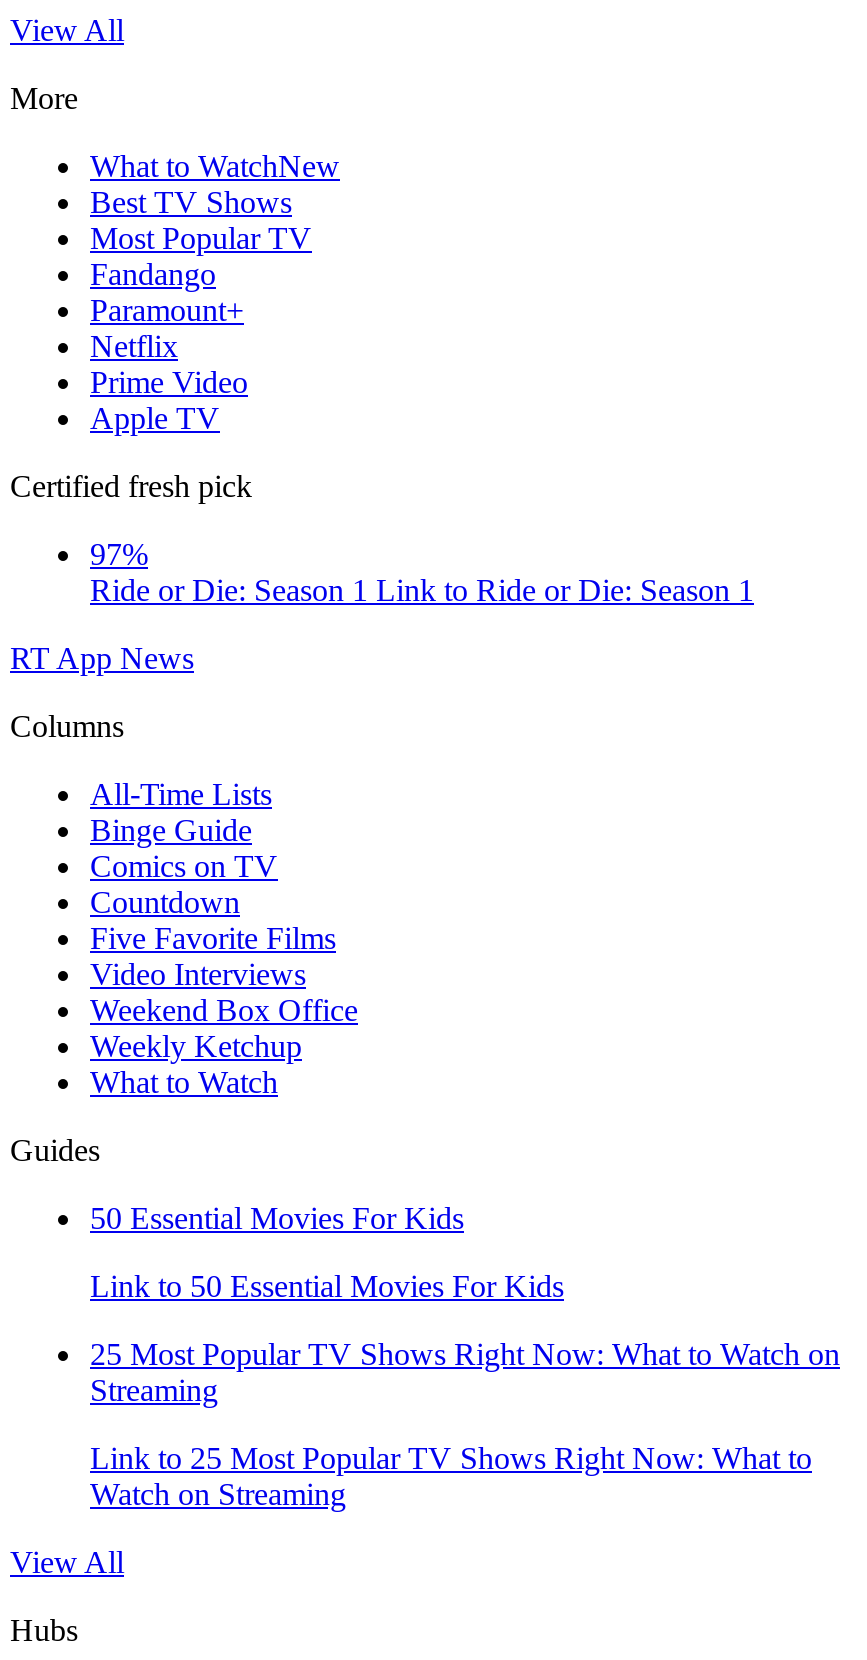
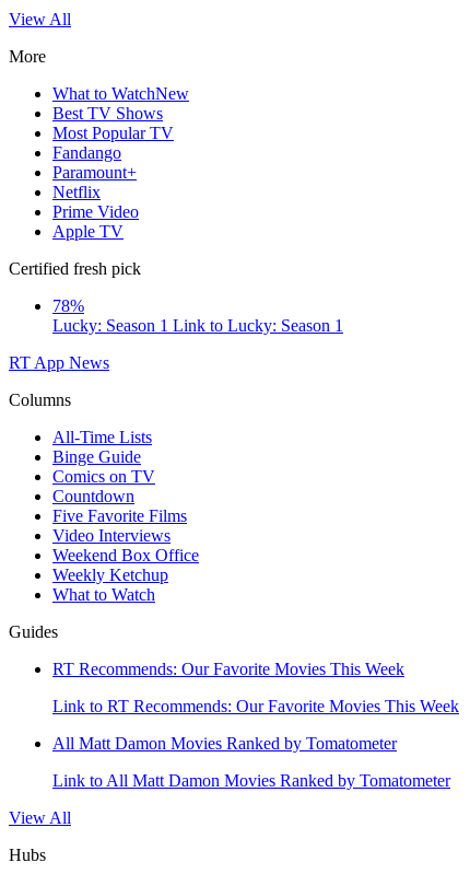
[90,537,754,607] 97% | Ride or Die: Season 1 Link to Ride or Die: Season 1 -> [52,296,343,335] 78% | Lucky: Season 1 Link to Lucky: Season 1
[90,1201,464,1235] 50 Essential Movies For Kids -> [52,660,404,678] RT Recommends: Our Favorite Movies This Week
[90,1269,564,1303] Link to 50 Essential Movies For Kids -> [52,697,459,715] Link to RT Recommends: Our Favorite Movies This Week
[90,1337,840,1407] 25 Most Popular TV Shows Right Now: What to Watch on | Streaming -> [52,734,397,753] All Matt Damon Movies Ranked by Tomatometer
[90,1441,812,1511] Link to 25 Most Popular TV Shows Right Now: What to | Watch on Streaming -> [52,771,450,790] Link to All Matt Damon Movies Ranked by Tomatometer

